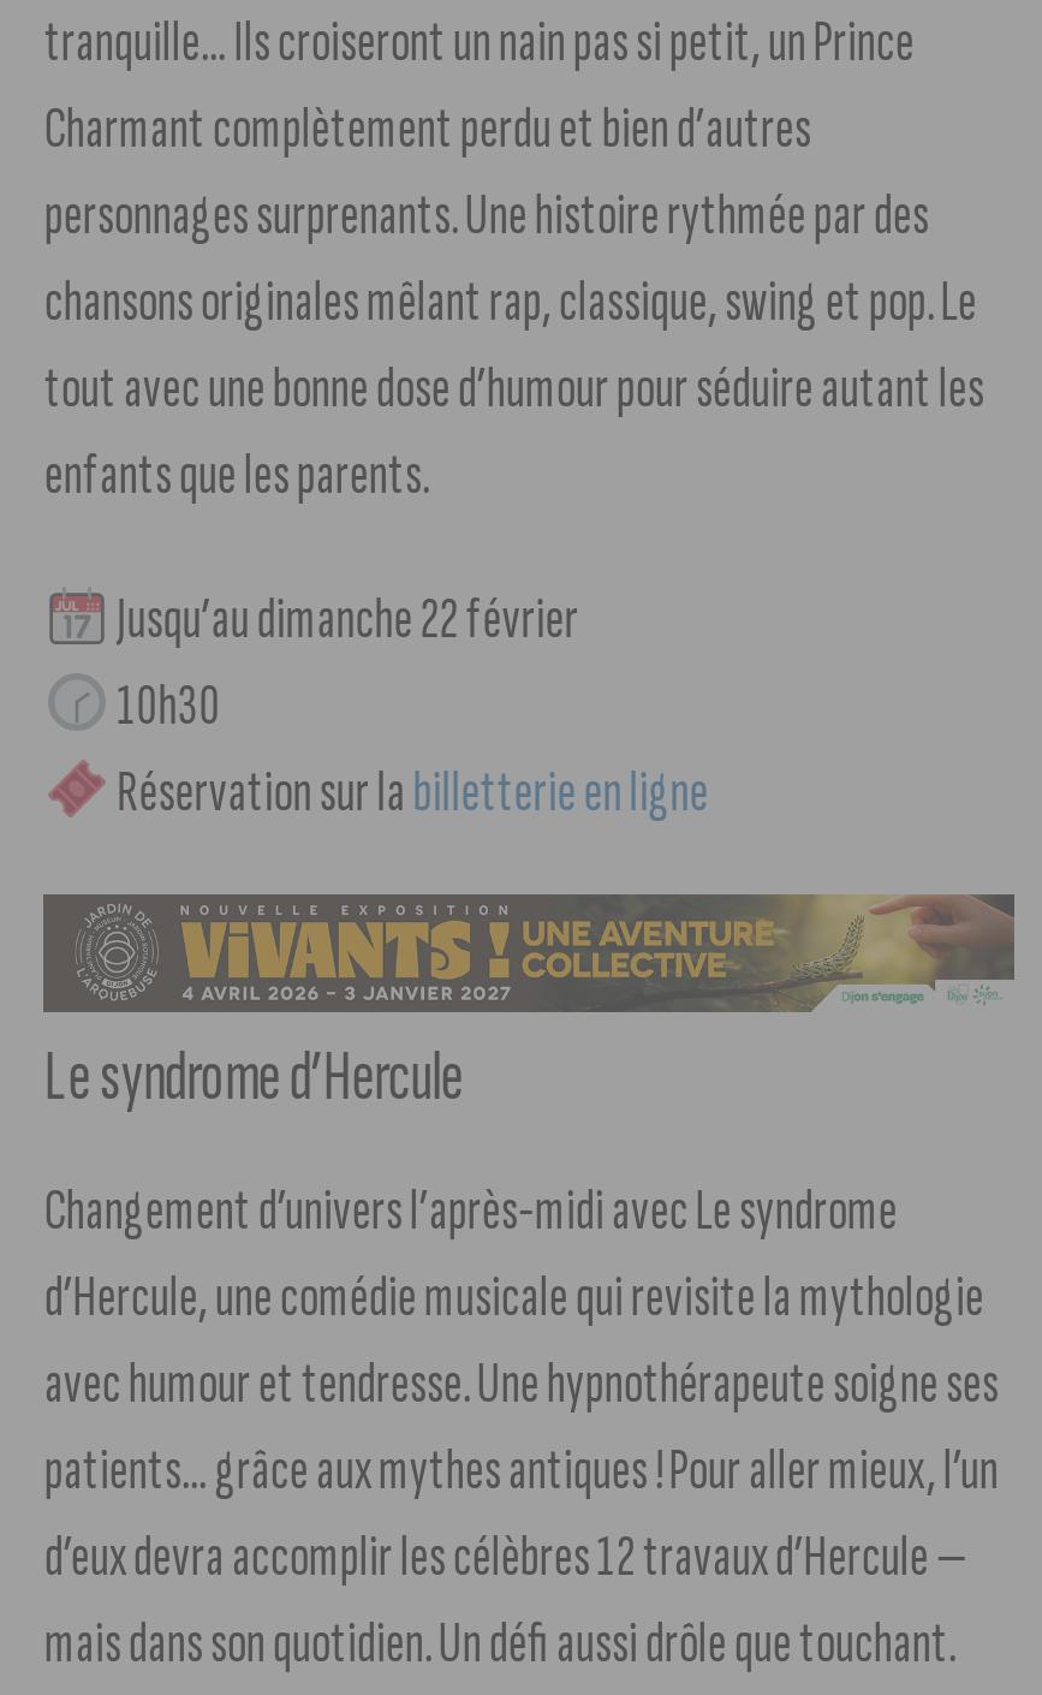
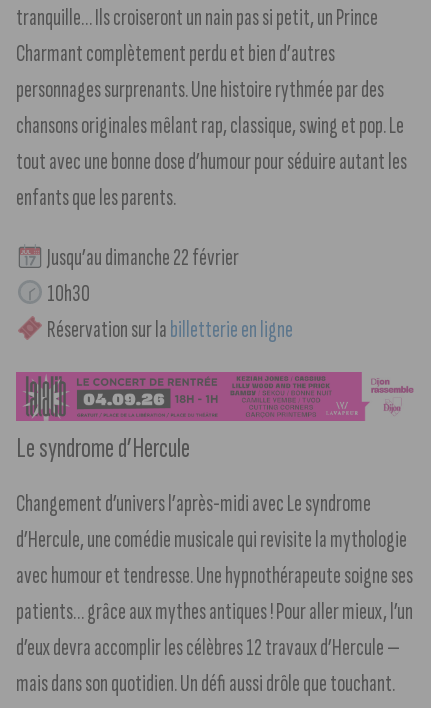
[41,892,1017,1015] [image] -> [15,371,420,422] [image]

